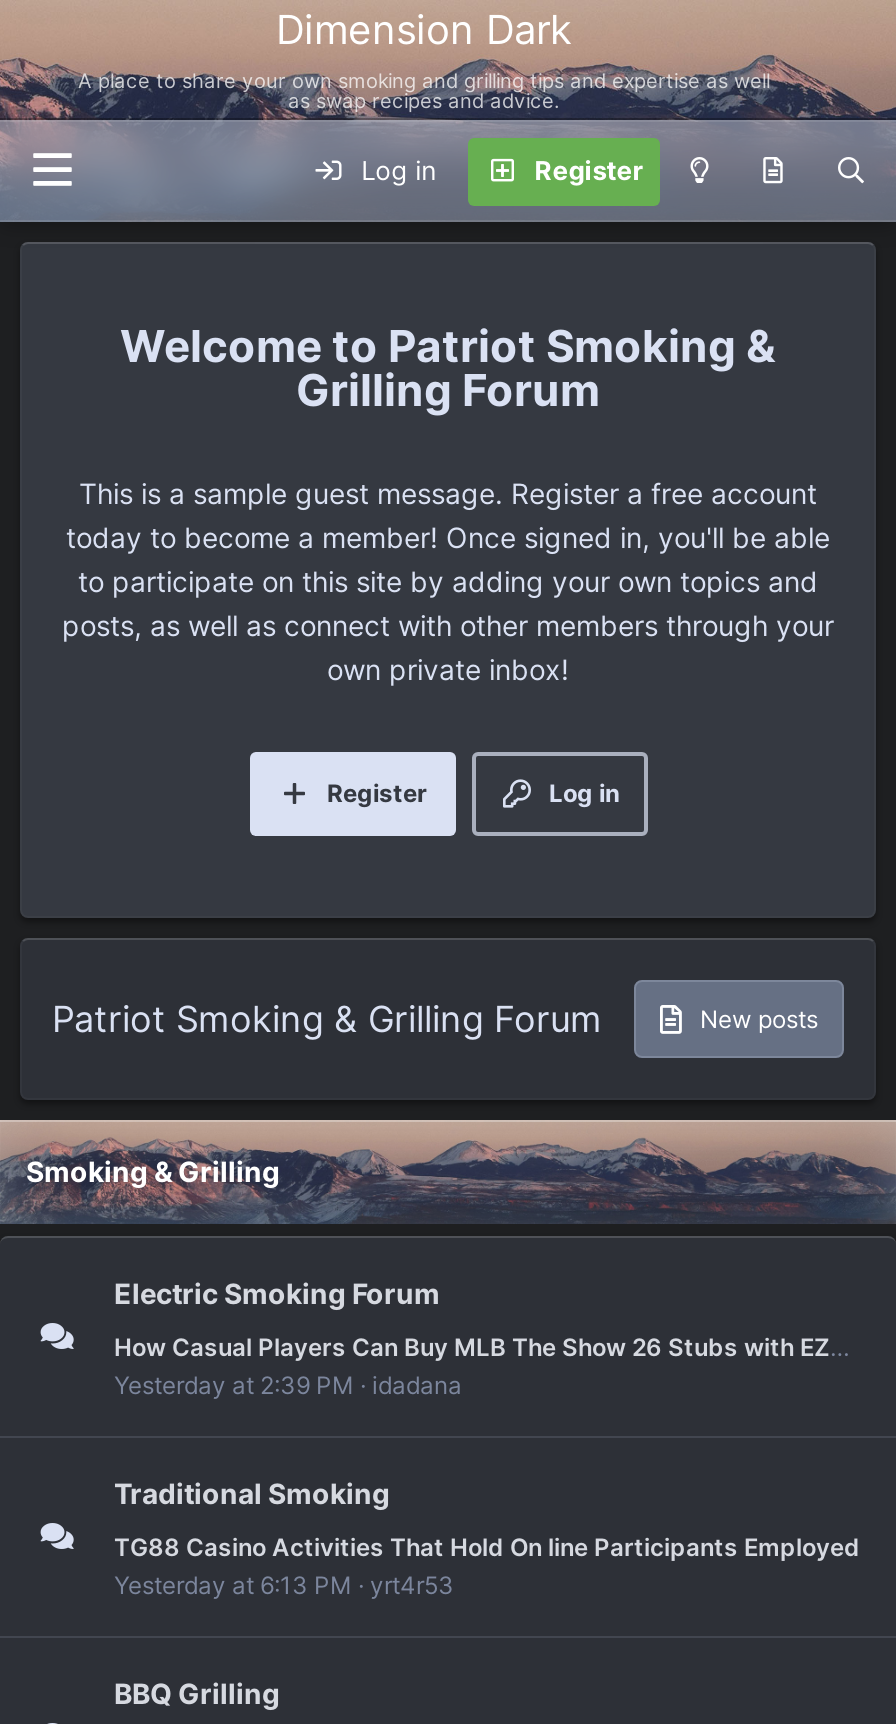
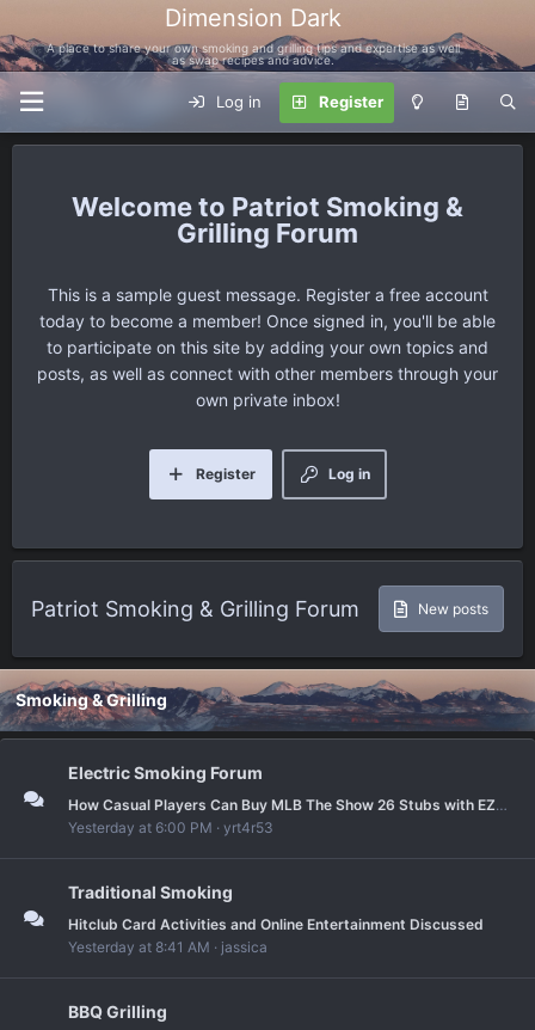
[114,1370,462,1400] Yesterday at 2:39 PM idadana -> [68,819,273,837] Yesterday at 6:00 PM yrt4r53
[114,1532,860,1600] TG88 Casino Activities That Hold On line Participants Employed | Yesterday at 6:13 PM yrt4r53 -> [68,916,484,956] Hitclub Card Activities and Online Entertainment Discussed | Yesterday at 8:41 AM jassica

